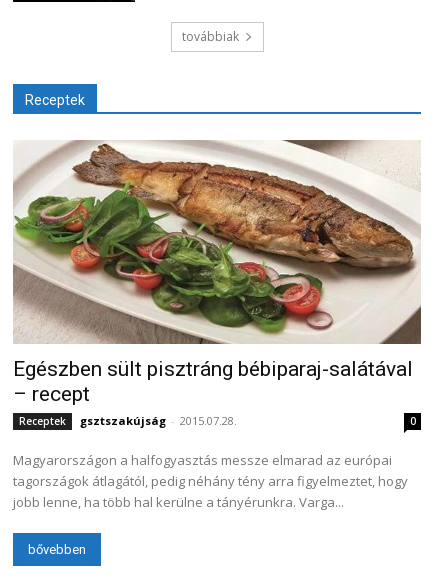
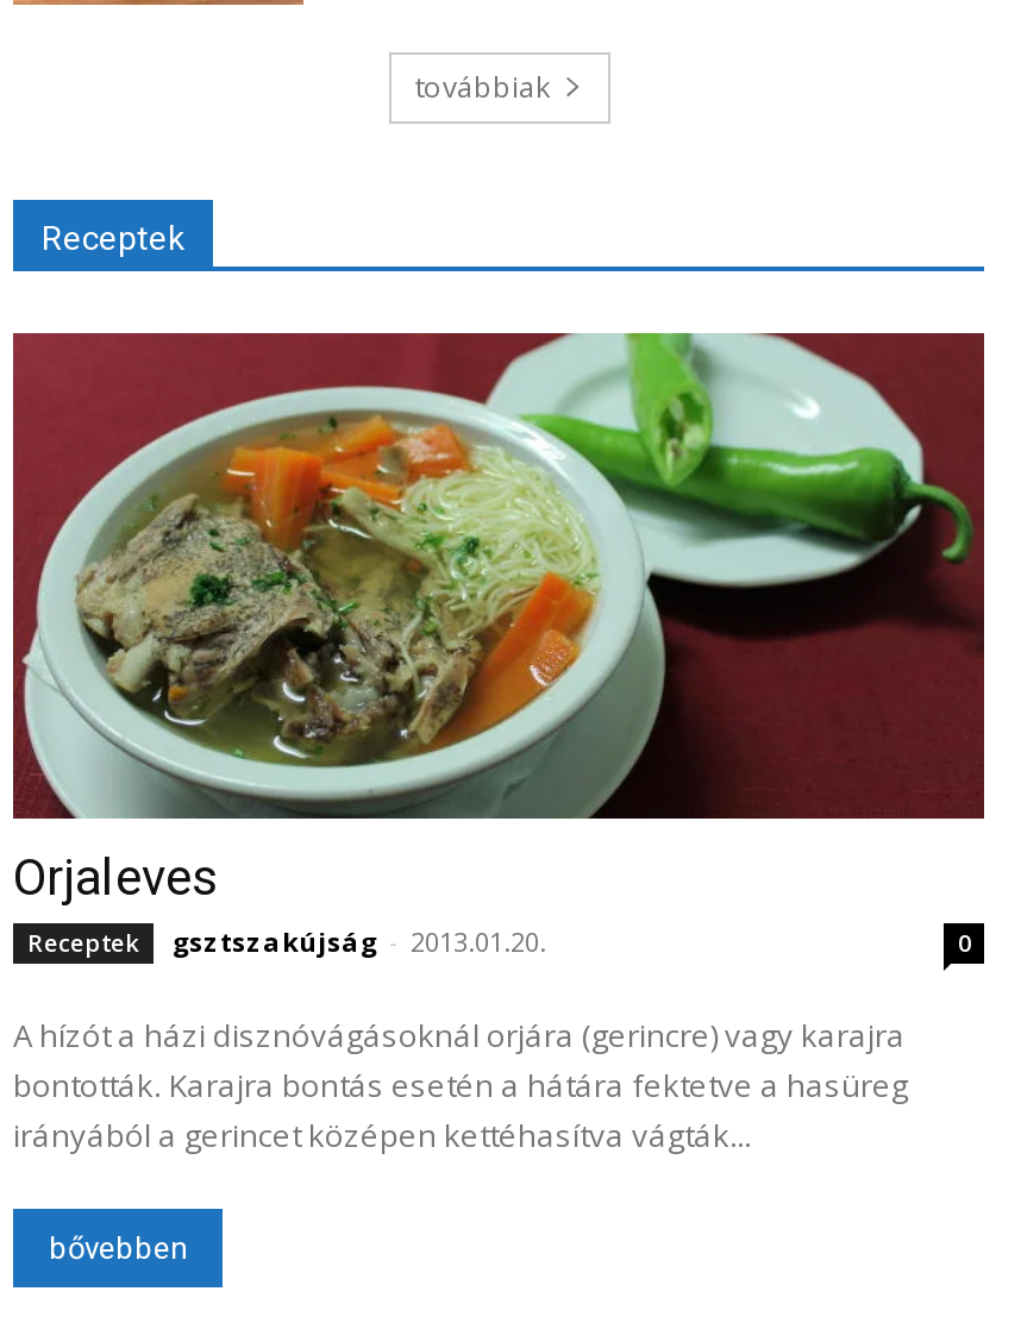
[12,139,421,406] [image] | Egészben sült pisztráng bébiparaj-salátával | – recept -> [11,331,986,906] [image] | Orjaleves
[80,413,237,428] gsztszakújság - 2015.07.28. -> [173,923,546,958] gsztszakújság - 2013.01.20.
[13,451,408,511] Magyarországon a halfogyasztás messze elmarad az európai | tagországok átlagától, pedig néhány tény arra figyelmeztet, hogy | jobb lenne, ha több hal kerülne a tányérunkra. Varga... -> [13,1013,908,1156] A hízót a házi disznóvágásoknál orjára (gerincre) vagy karajra | bontották. Karajra bontás esetén a hátára fektetve a hasüreg | irányából a gerincet középen kettéhasítva vágták...

